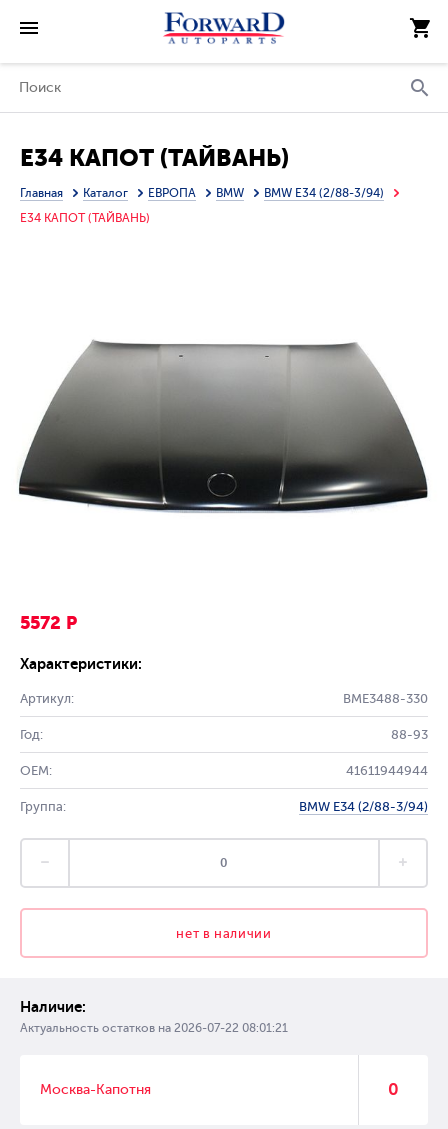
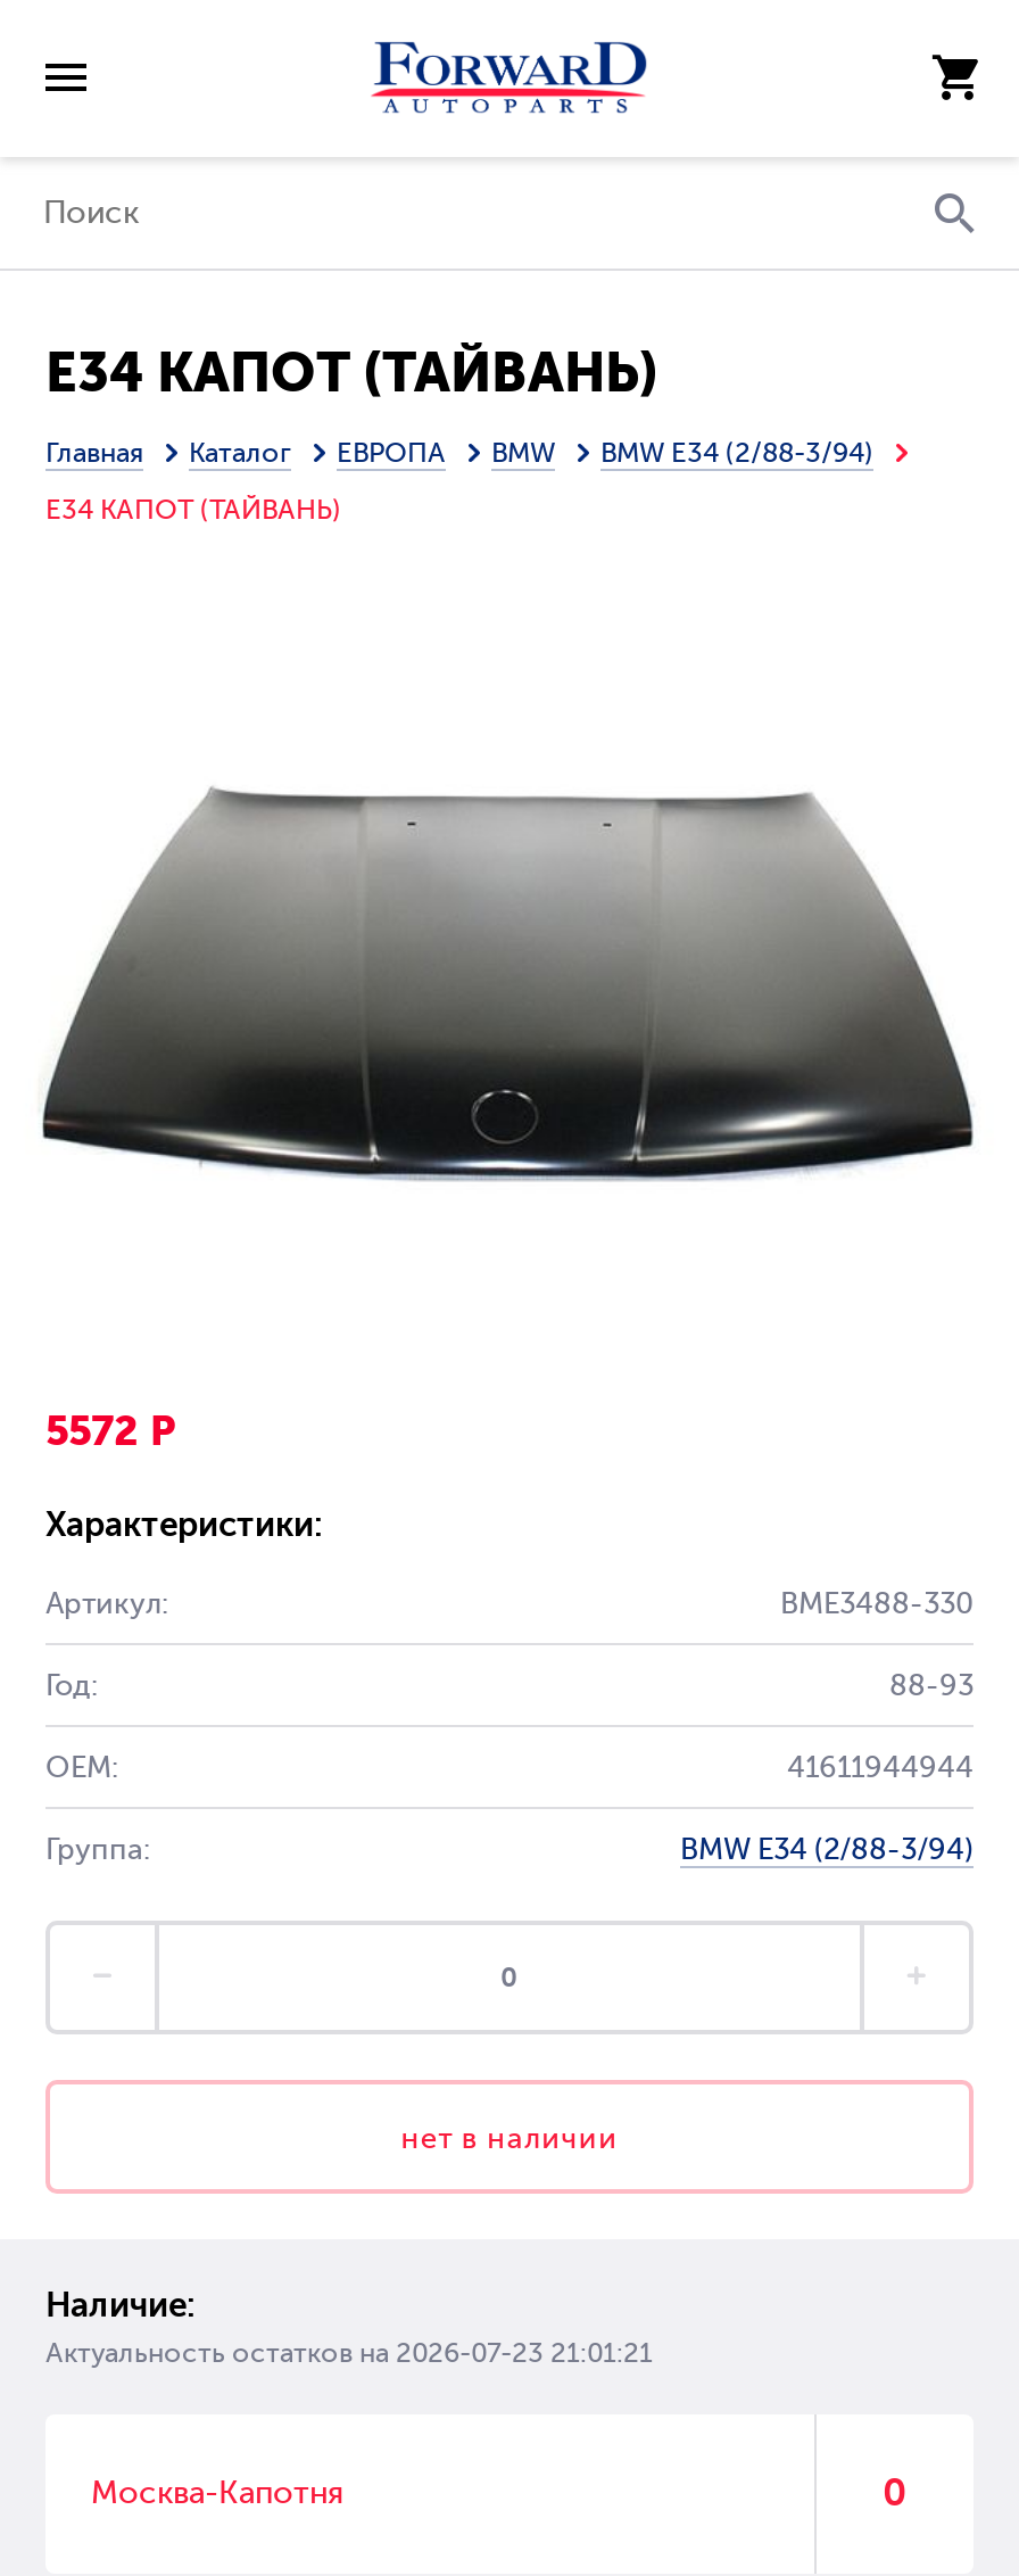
[20,1021,288,1035] Актуальность остатков на 2026-07-22 08:01:21 -> [45,2337,653,2369] Актуальность остатков на 2026-07-23 21:01:21

